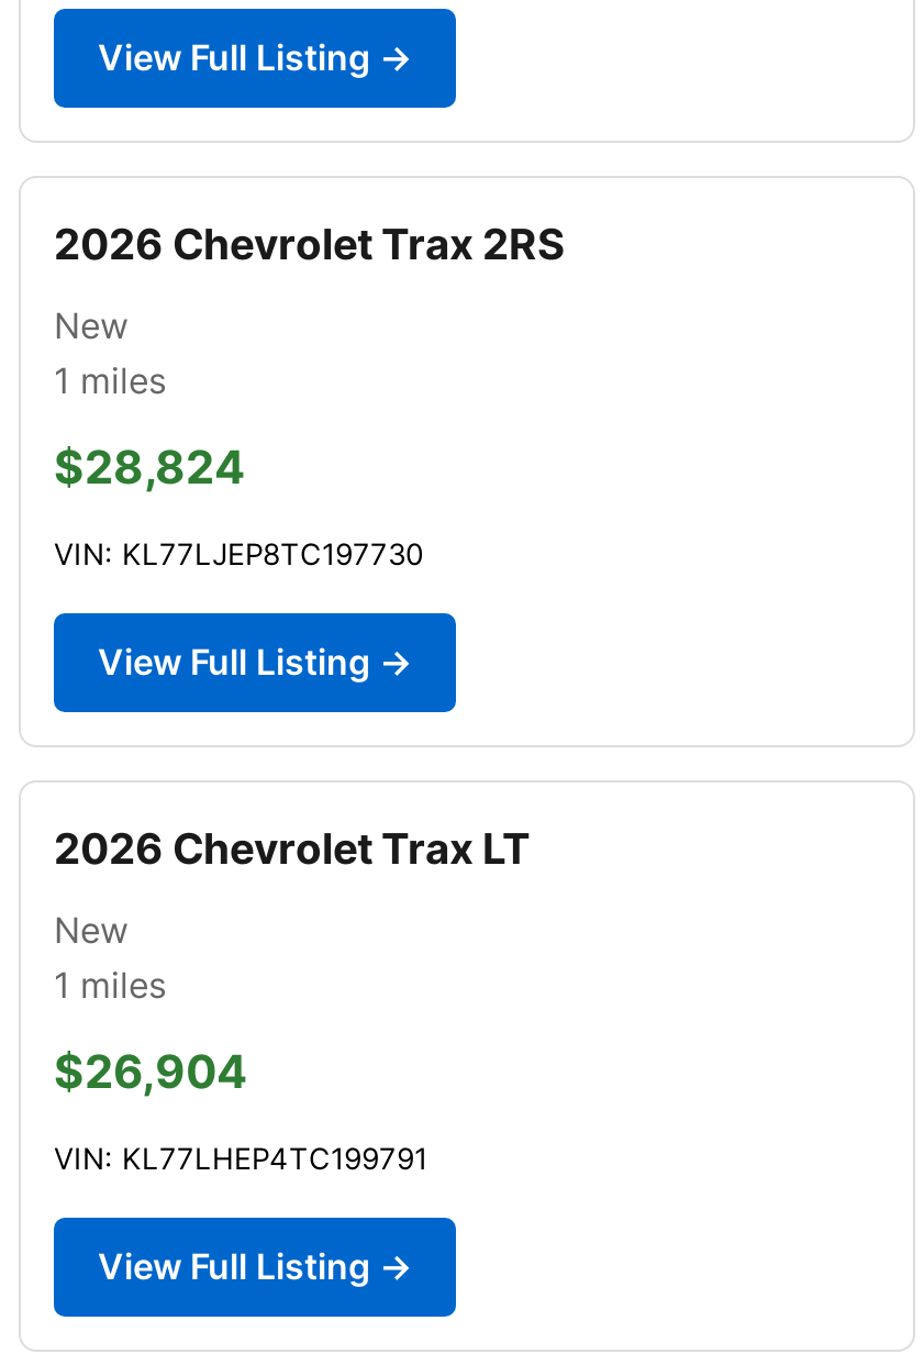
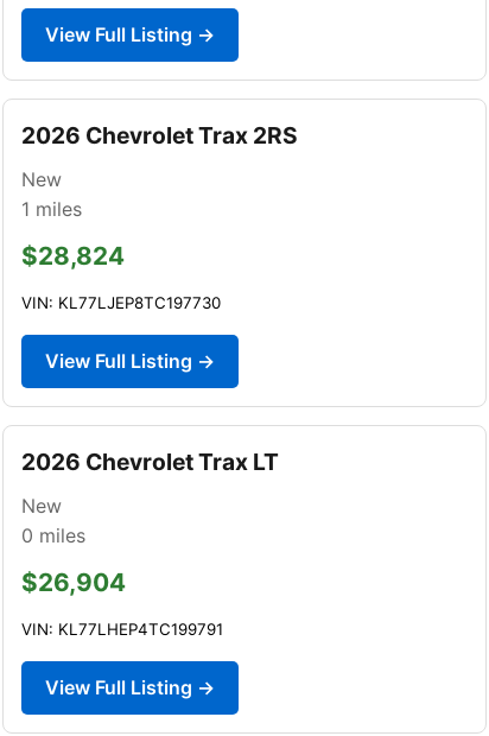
[54,963,166,1006] 1 miles -> [21,523,85,547] 0 miles

